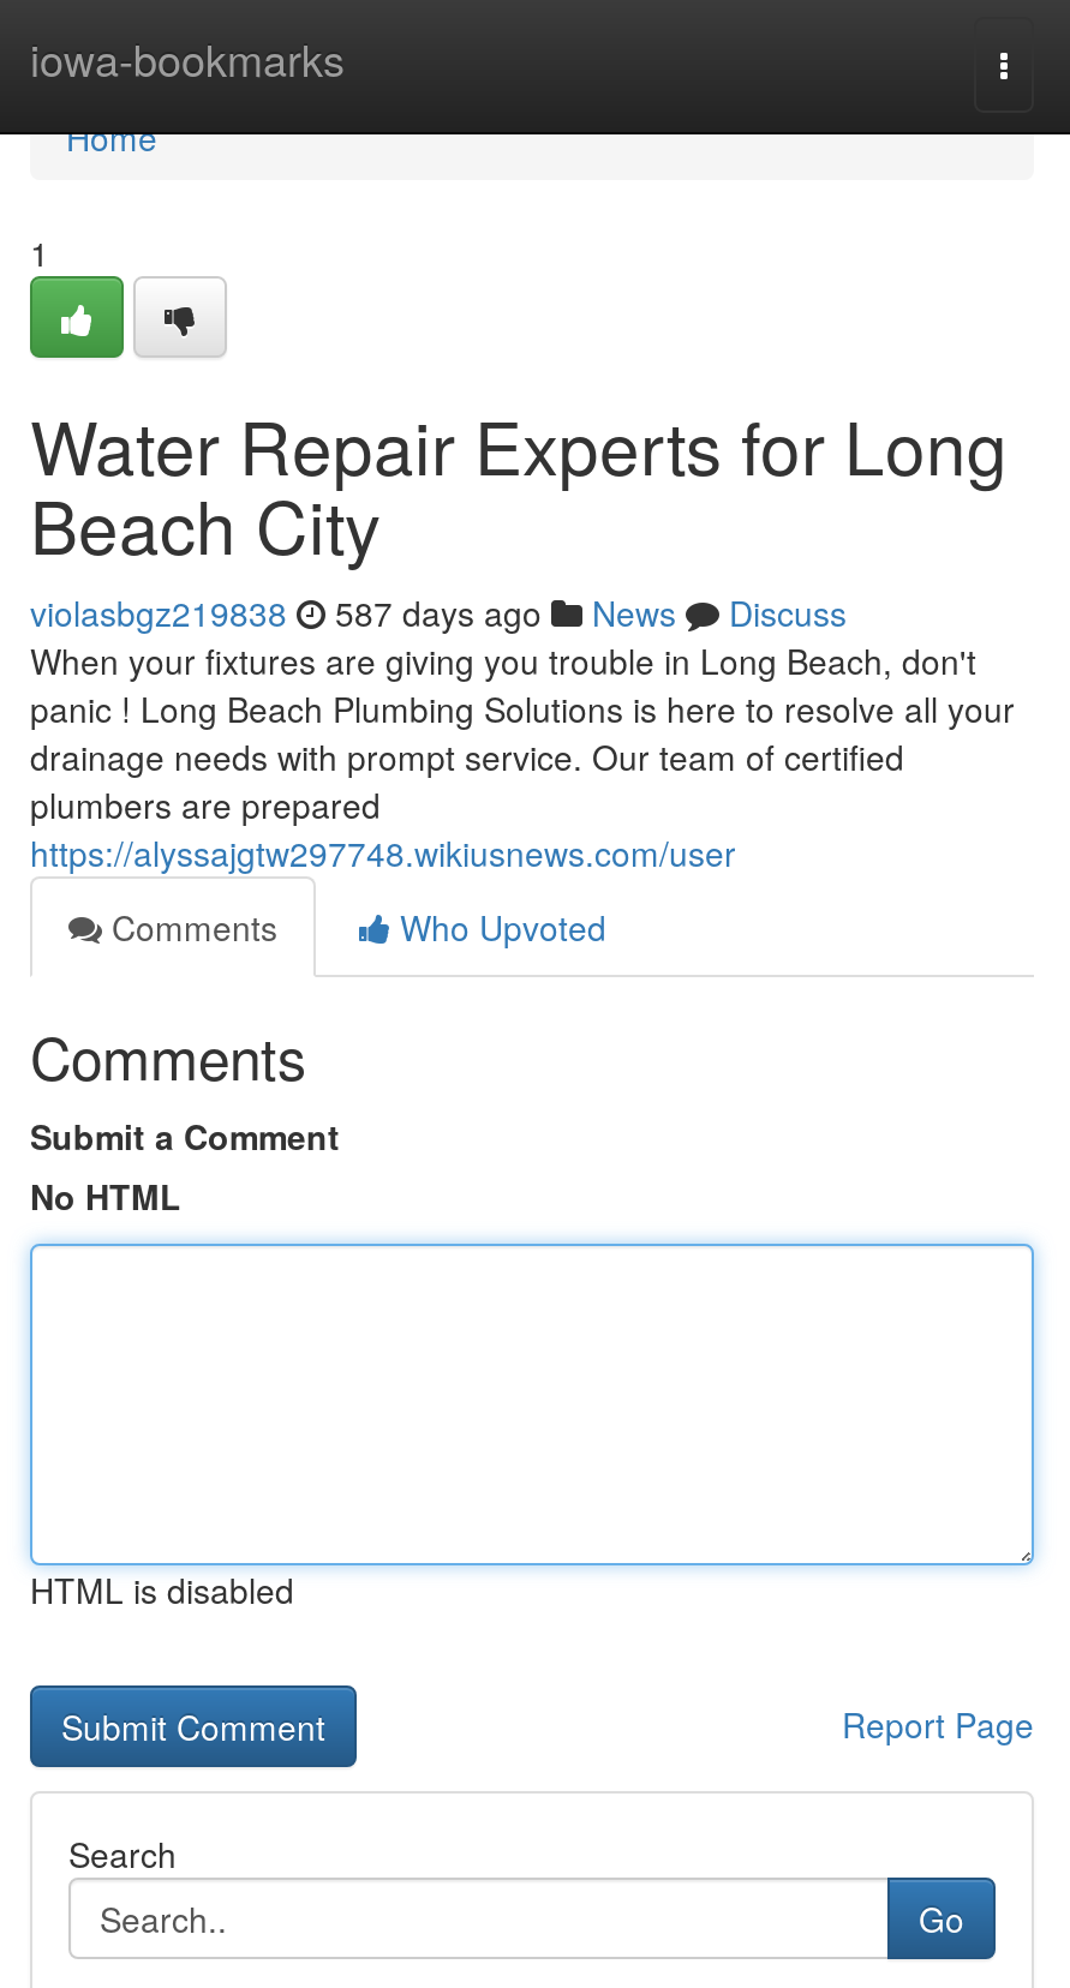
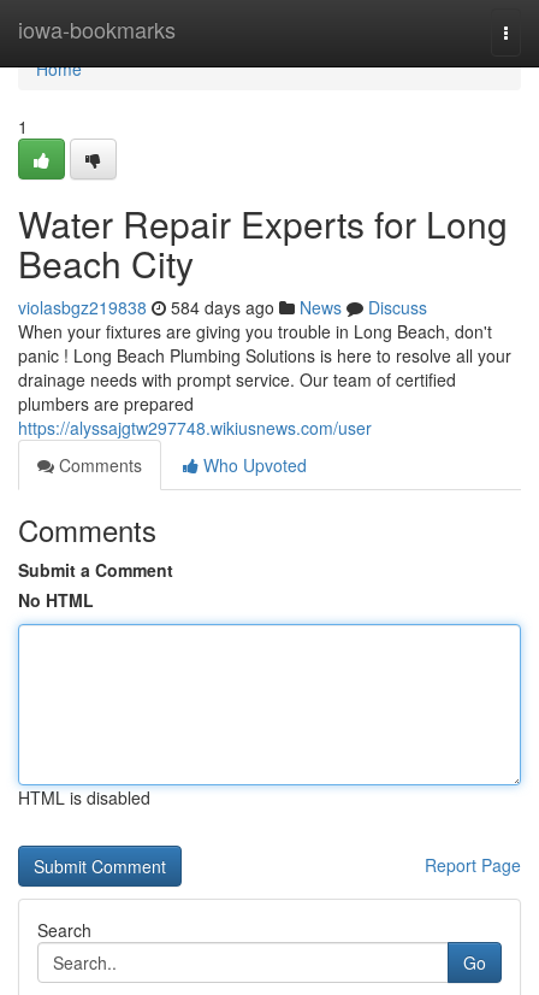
[30,588,847,636] violasbgz219838 587 days ago News Discuss -> [18,295,427,319] violasbgz219838 584 days ago News Discuss

